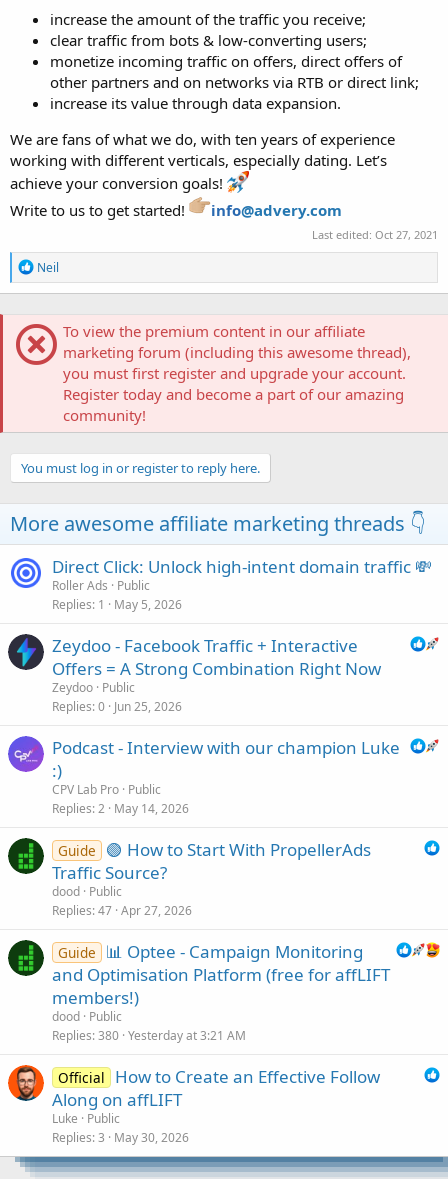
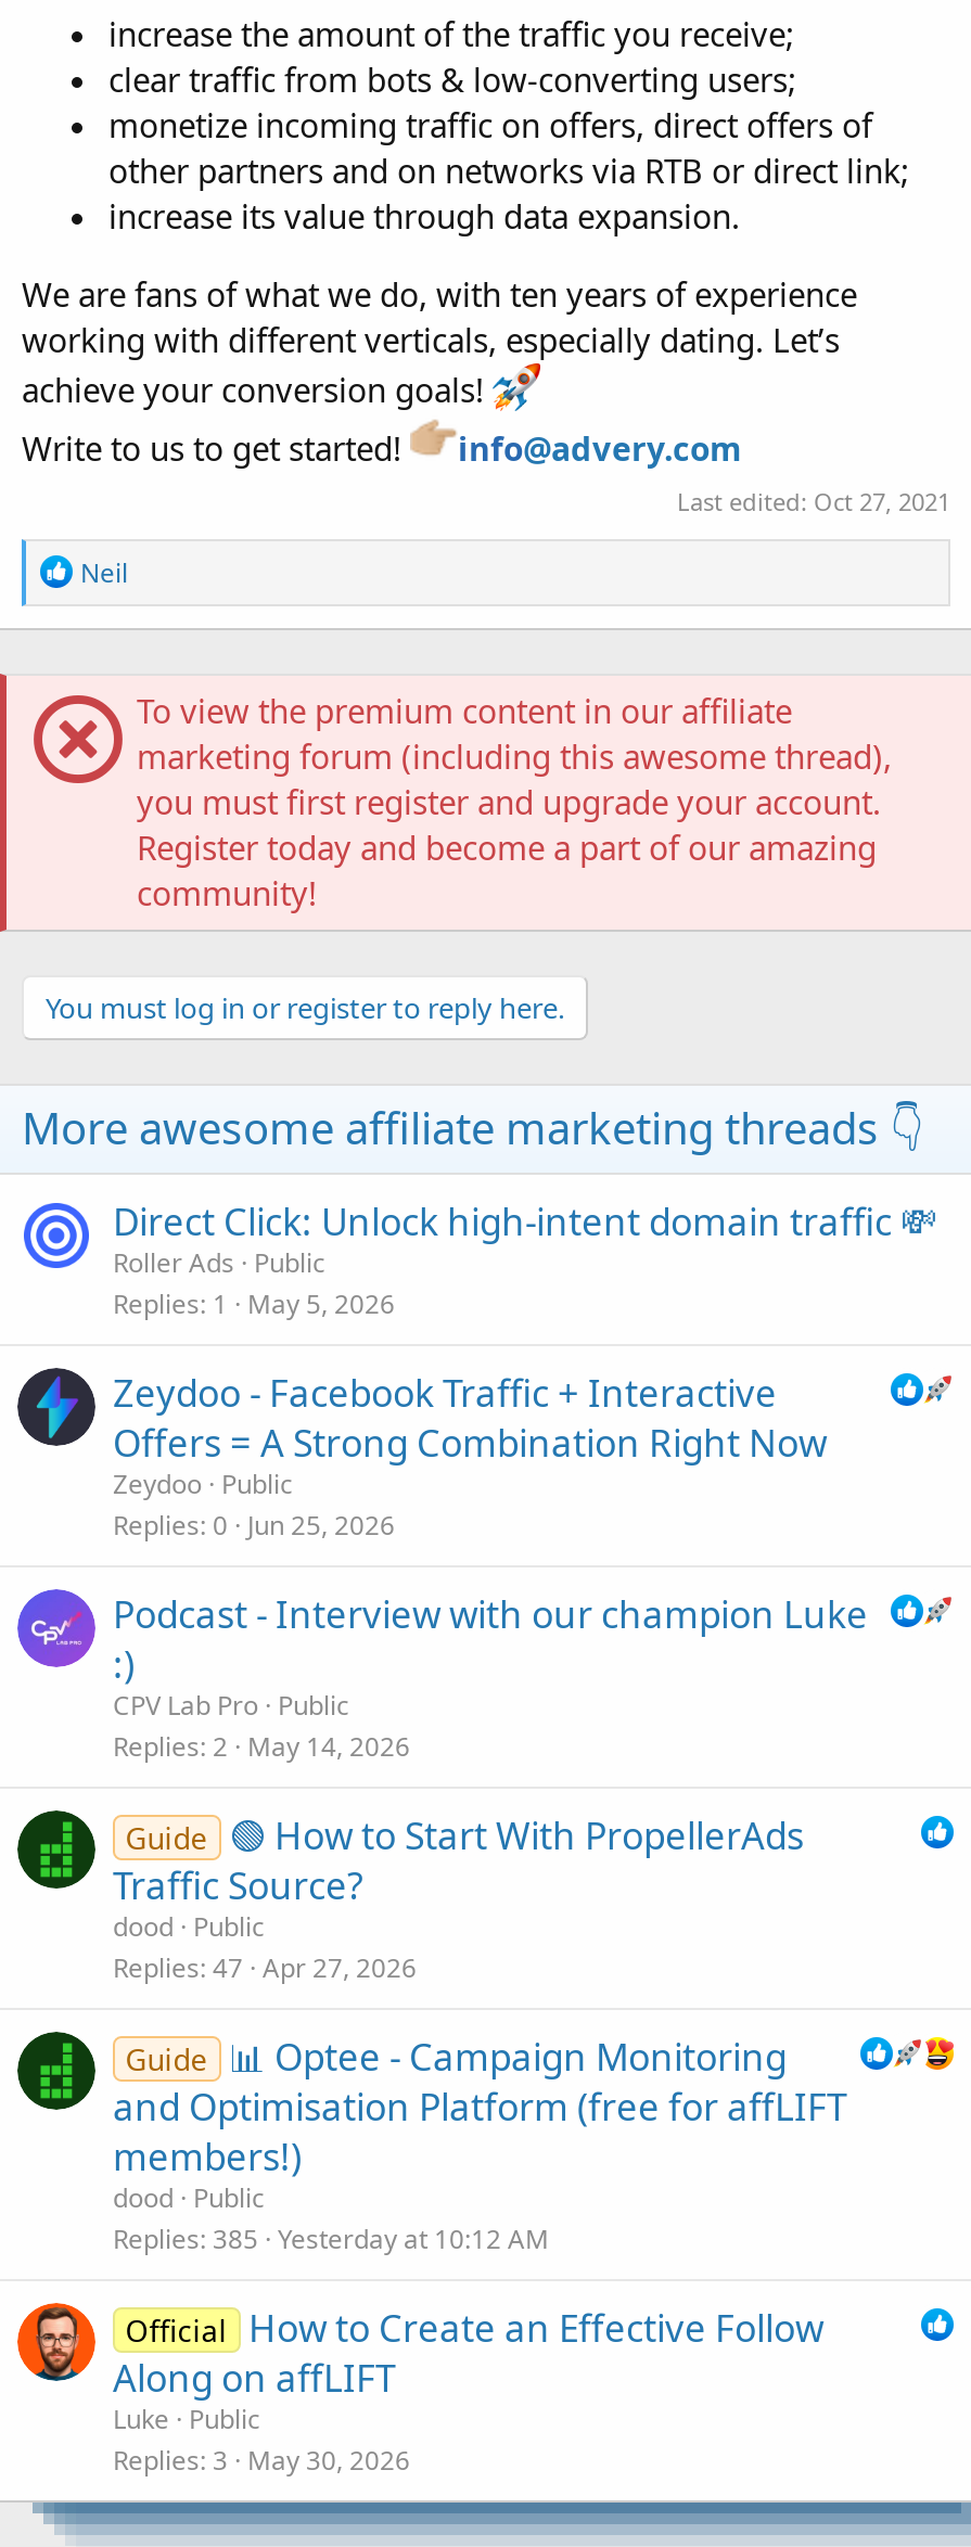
[52,1027,246,1044] Replies 380 Yesterday at 3:21 AM -> [113,2220,549,2257] Replies 385 Yesterday at 10:12 AM

